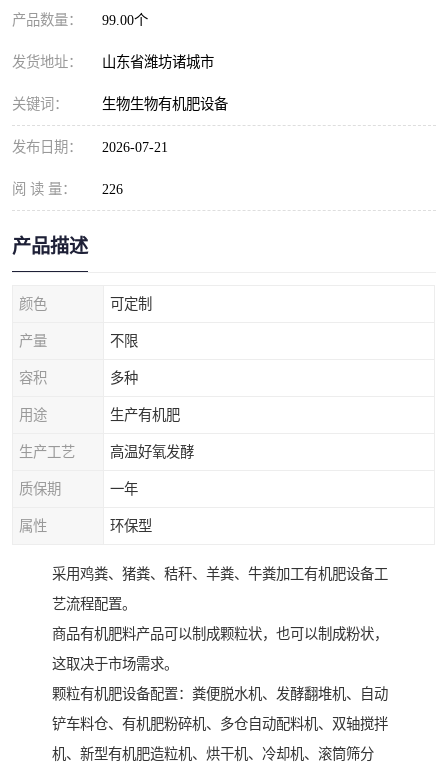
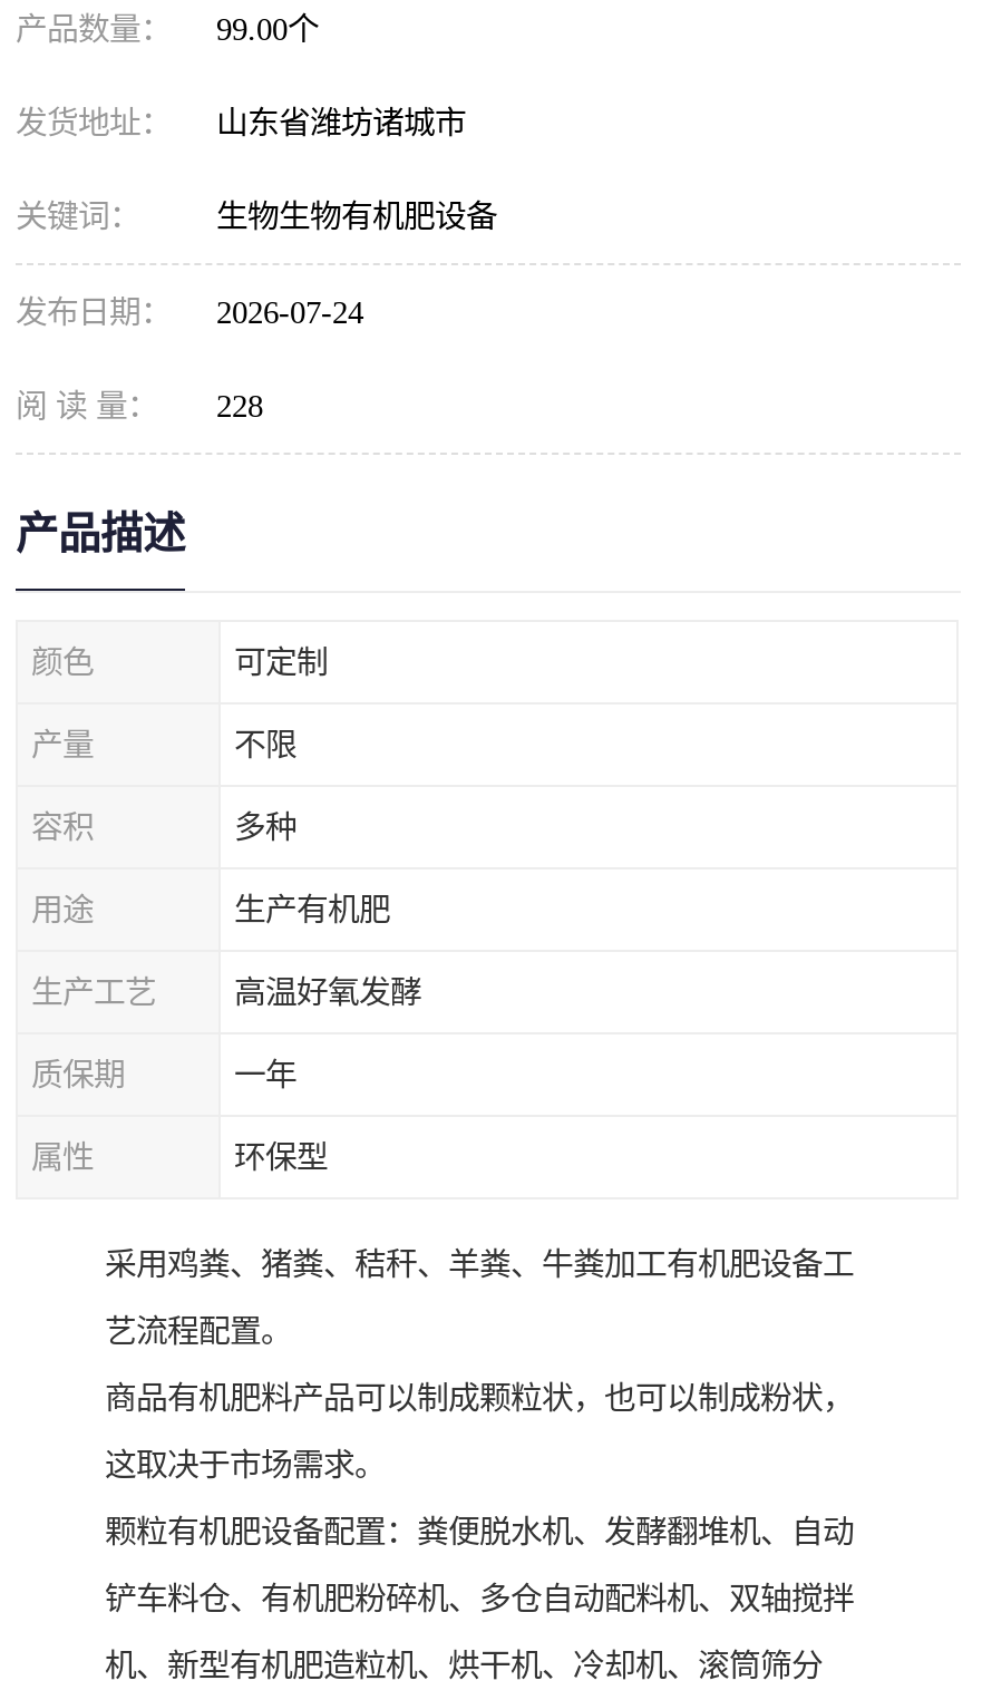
[12,139,168,155] 发布日期： 2026-07-21 -> [16,294,363,330] 发布日期： 2026-07-24
[12,181,123,197] 阅 读 量： 226 -> [16,388,263,424] 阅 读 量： 228

